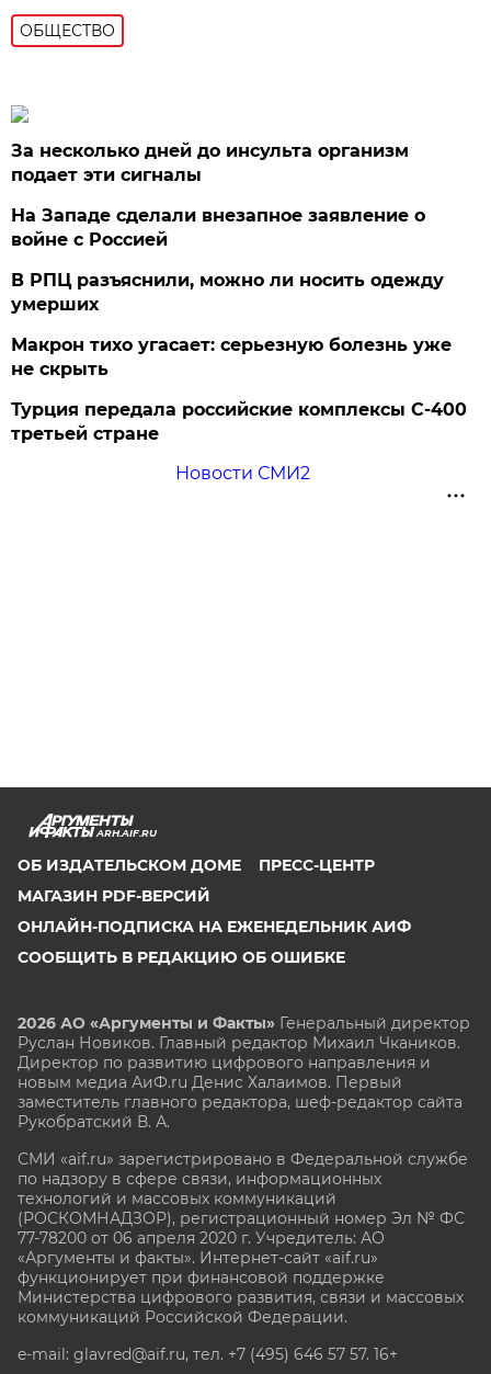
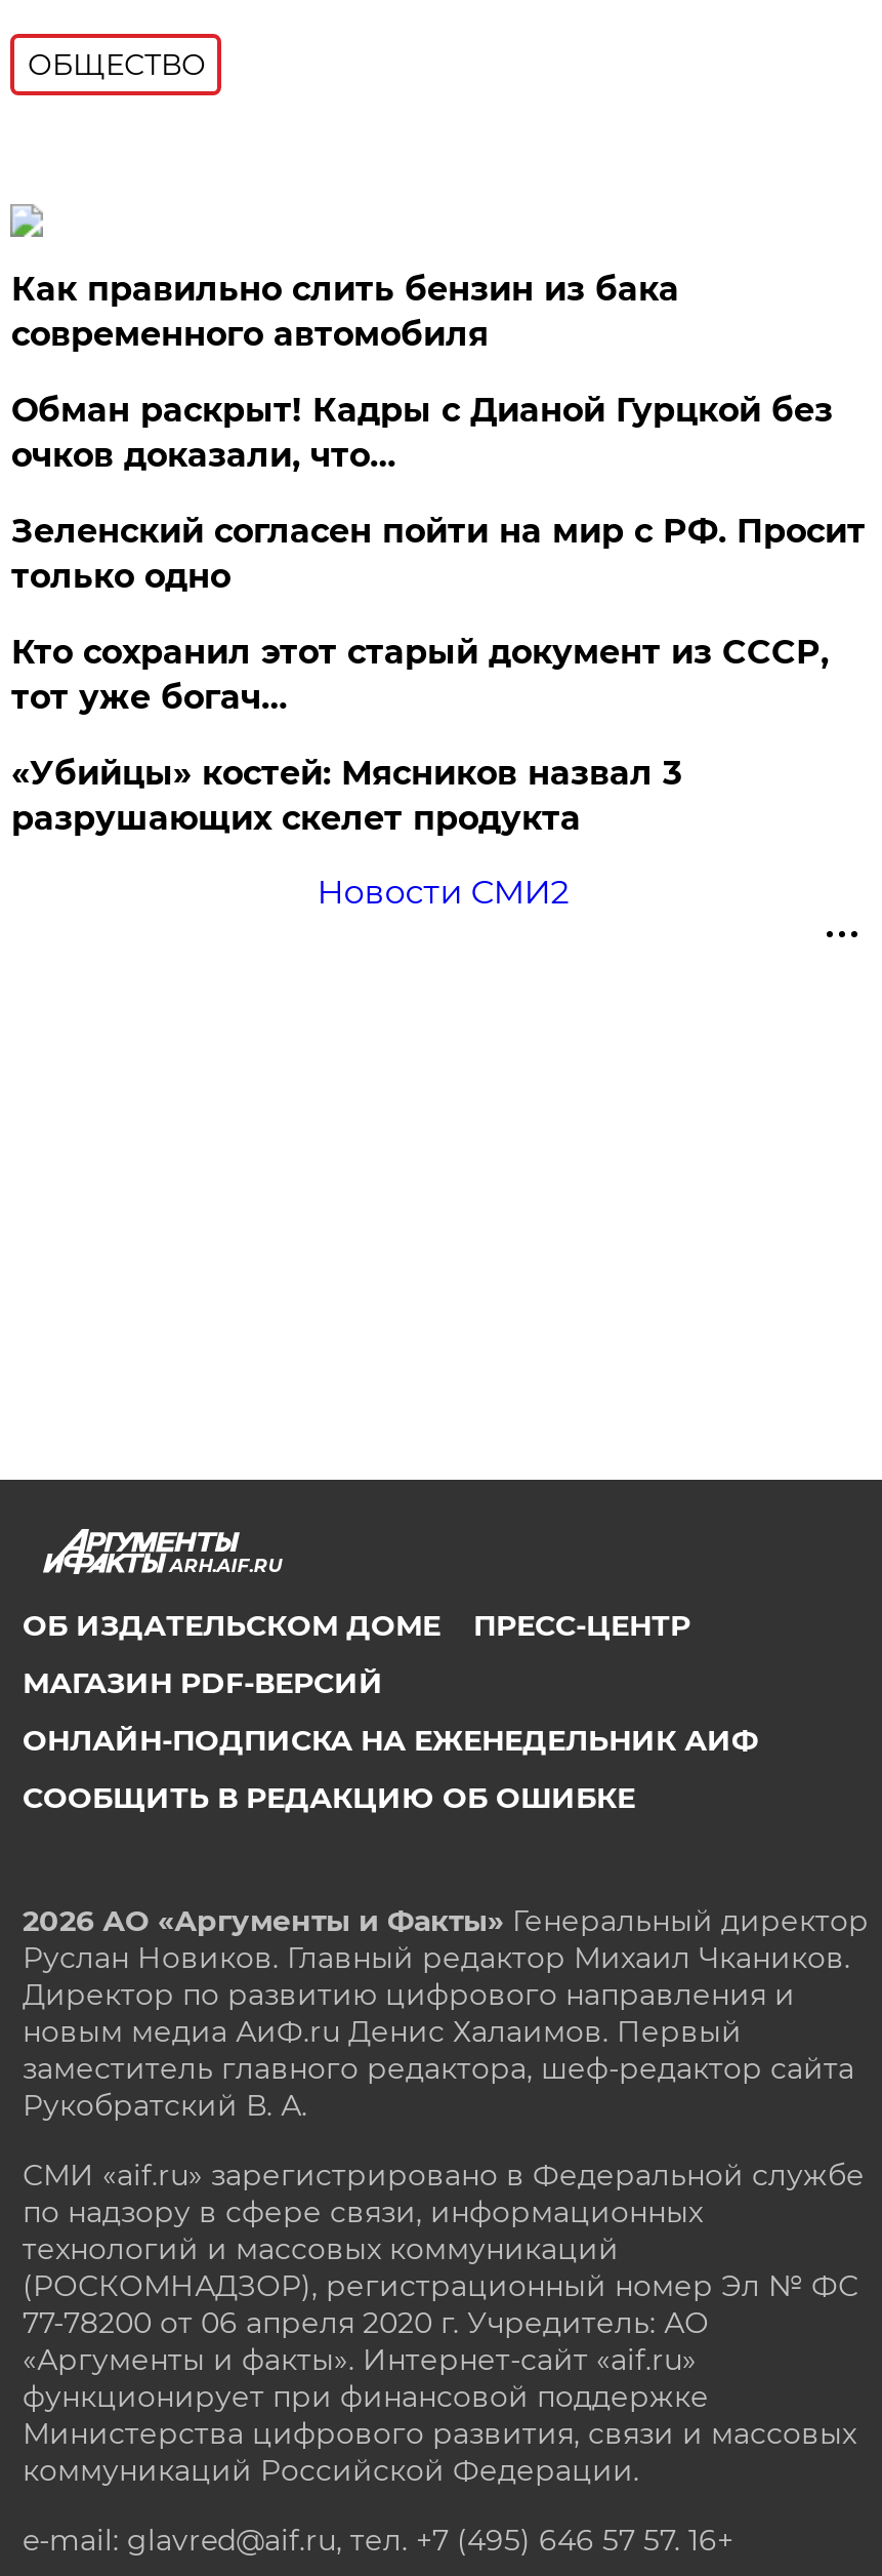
[11,140,409,185] За несколько дней до инсульта организм | подает эти сигналы -> [11,269,679,354] Как правильно слить бензин из бака | современного автомобиля
[11,205,426,250] На Западе сделали внезапное заявление о | войне с Россией -> [11,391,833,475] Обман раскрыт! Кадры с Дианой Гурцкой без | очков доказали, что…
[11,270,444,315] В РПЦ разъяснили, можно ли носить одежду | умерших -> [11,512,865,596] Зеленский согласен пойти на мир с РФ. Просит | только одно
[11,334,452,379] Макрон тихо угасает: серьезную болезнь уже | не скрыть -> [11,633,829,717] Кто сохранил этот старый документ из СССР, | тот уже богач…
[11,399,467,444] Турция передала российские комплексы С-400 | третьей стране -> [11,754,681,838] «Убийцы» костей: Мясников назвал 3 | разрушающих скелет продукта

